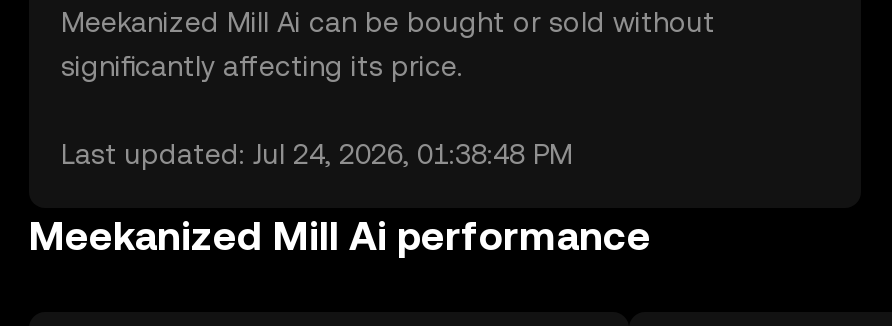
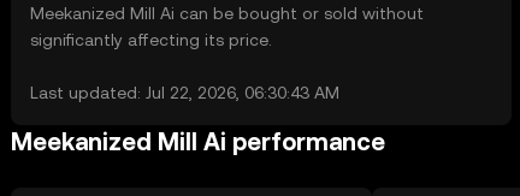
[61,138,573,170] Last updated: Jul 24, 2026, 01:38:48 PM -> [30,83,339,102] Last updated: Jul 22, 2026, 06:30:43 AM

